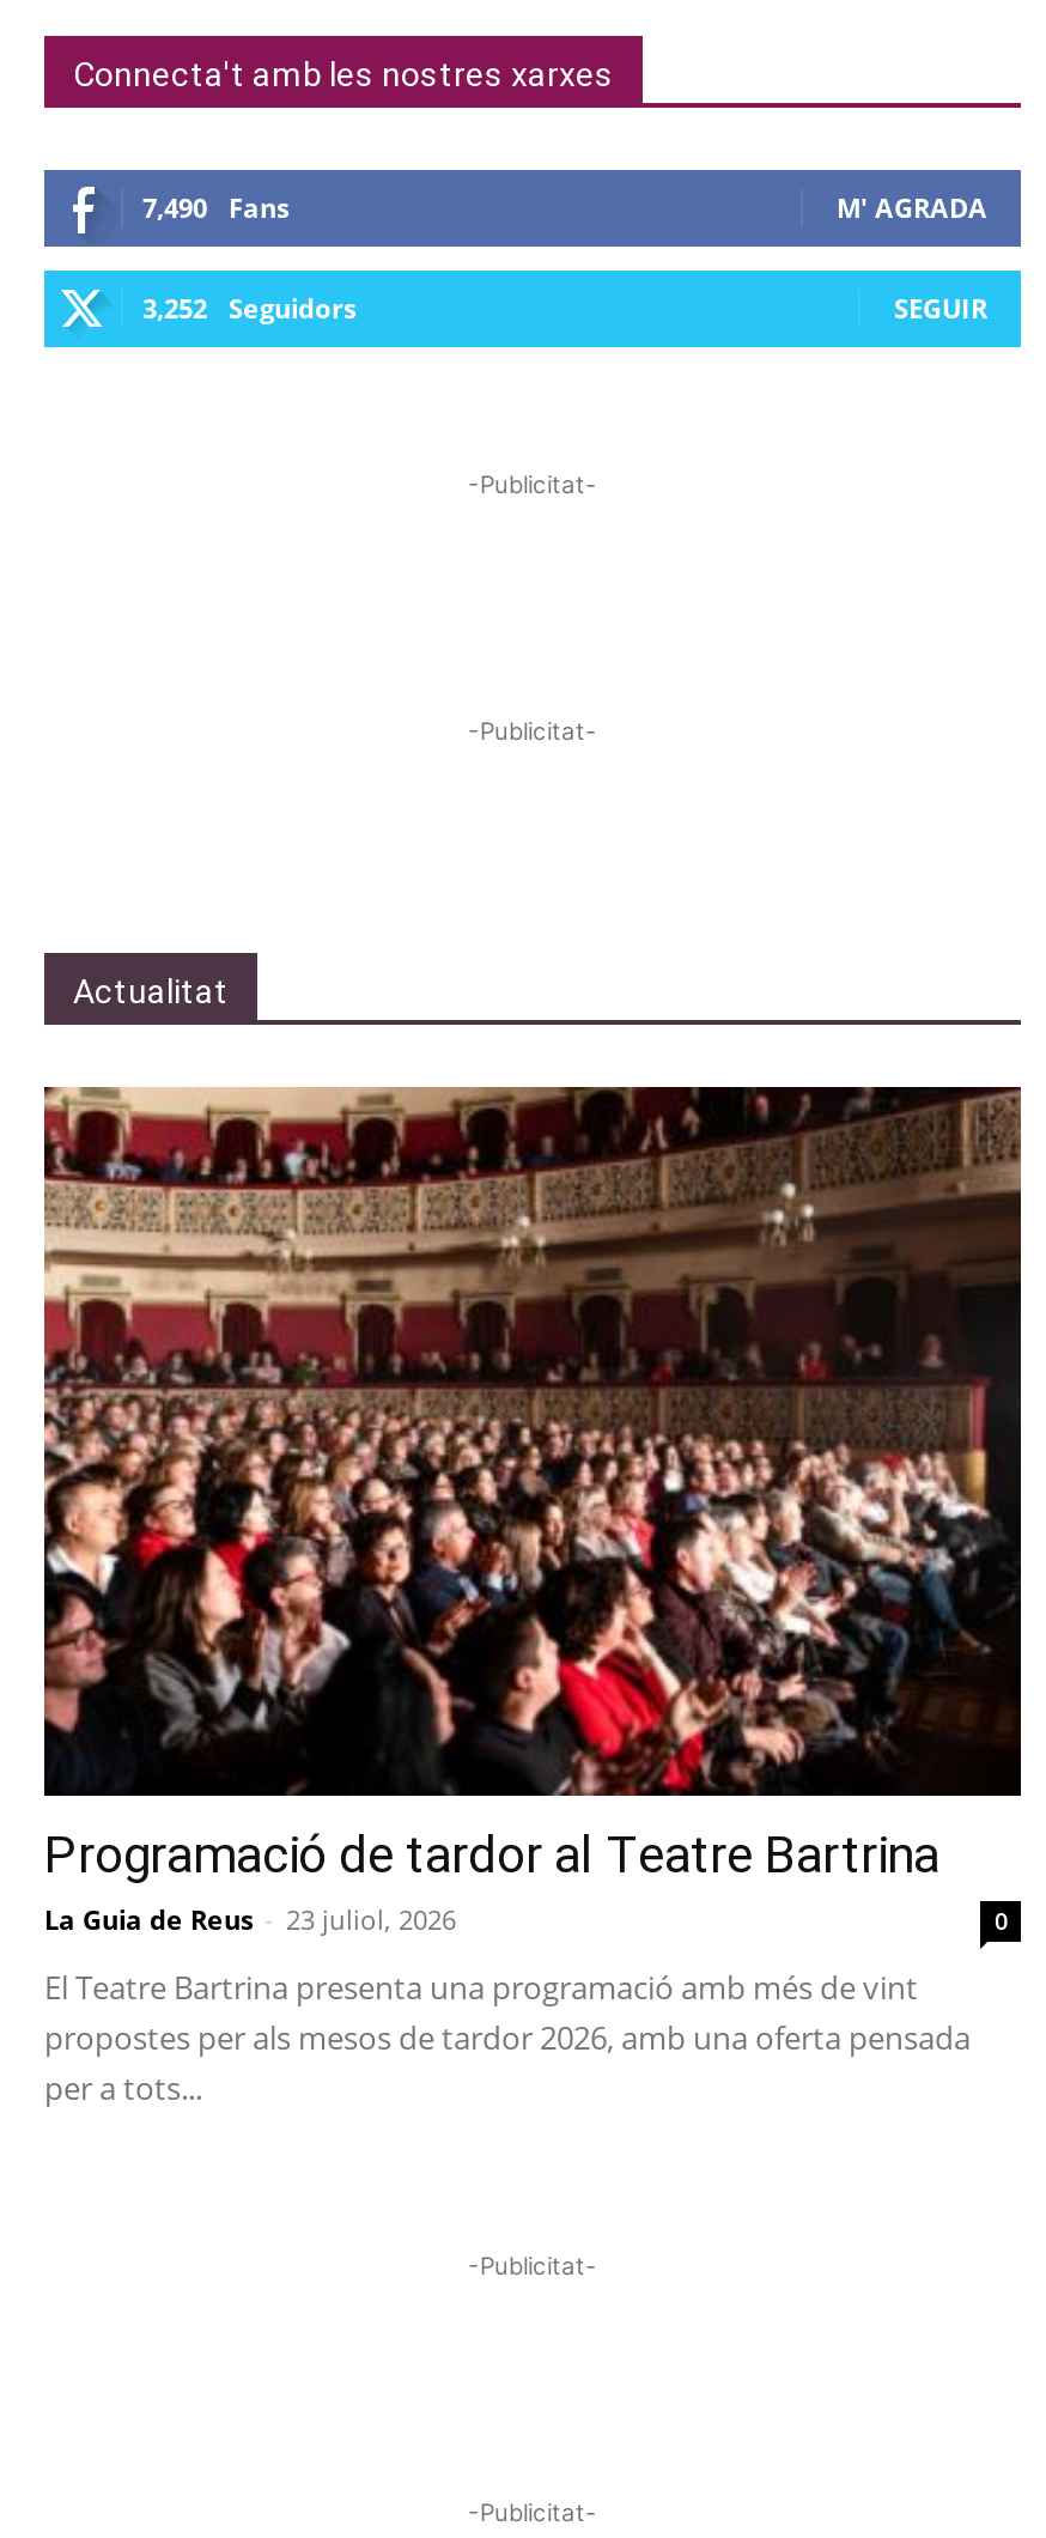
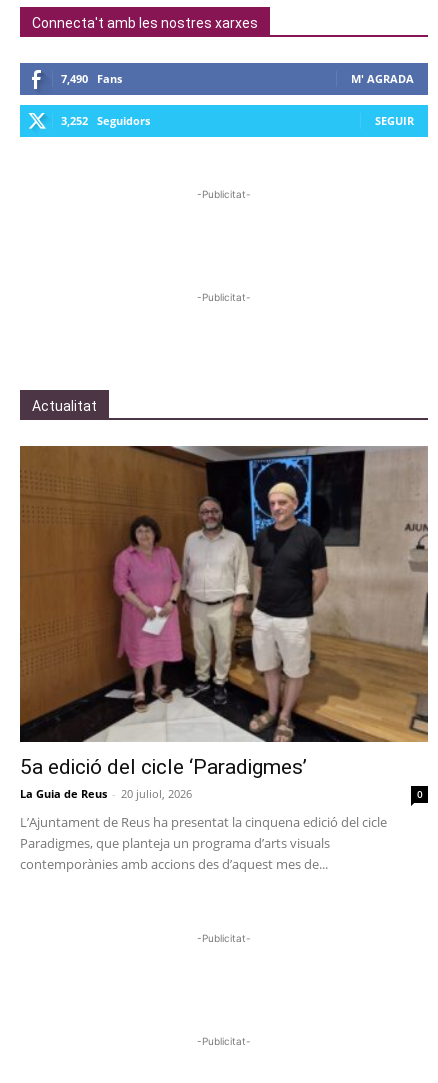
[42,1087,1023,1937] [image] | Programació de tardor al Teatre Bartrina | La Guia de Reus - 23 juliol, 2026 -> [19,445,429,801] [image] | 5a edició del cicle ‘Paradigmes’ | La Guia de Reus - 20 juliol, 2026
[44,1966,971,2109] El Teatre Bartrina presenta una programació amb més de vint | propostes per als mesos de tardor 2026, amb una oferta pensada | per a tots... -> [20,813,387,873] L’Ajuntament de Reus ha presentat la cinquena edició del cicle | Paradigmes, que planteja un programa d’arts visuals | contemporànies amb accions des d’aquest mes de...

